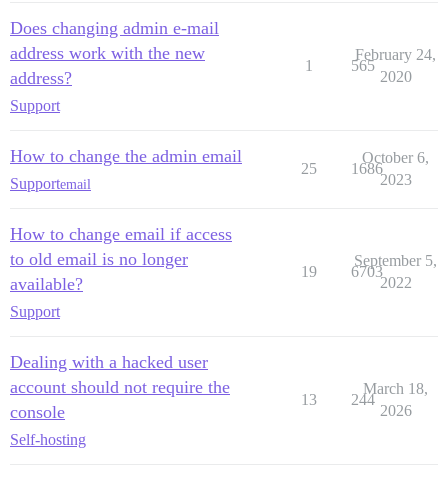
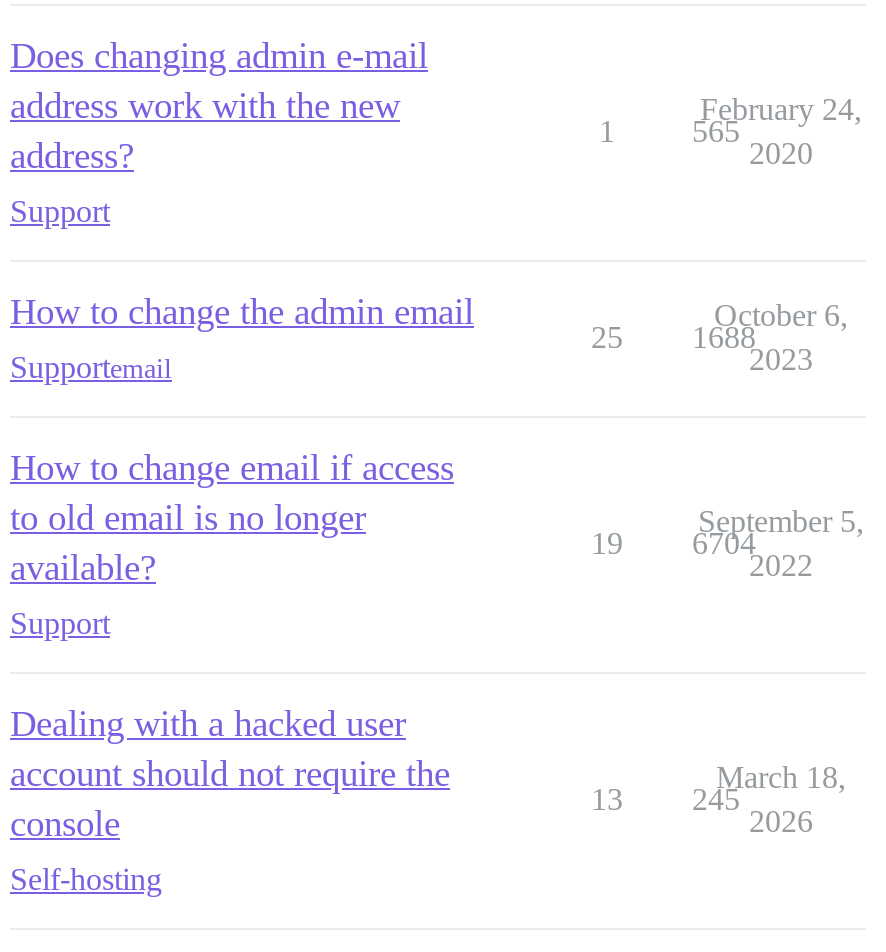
[351,160,383,177] 1686 -> [692,321,756,355] 1688
[351,263,383,280] 6703 -> [692,527,756,561] 6704
[351,391,375,408] 244 -> [692,783,740,817] 245

